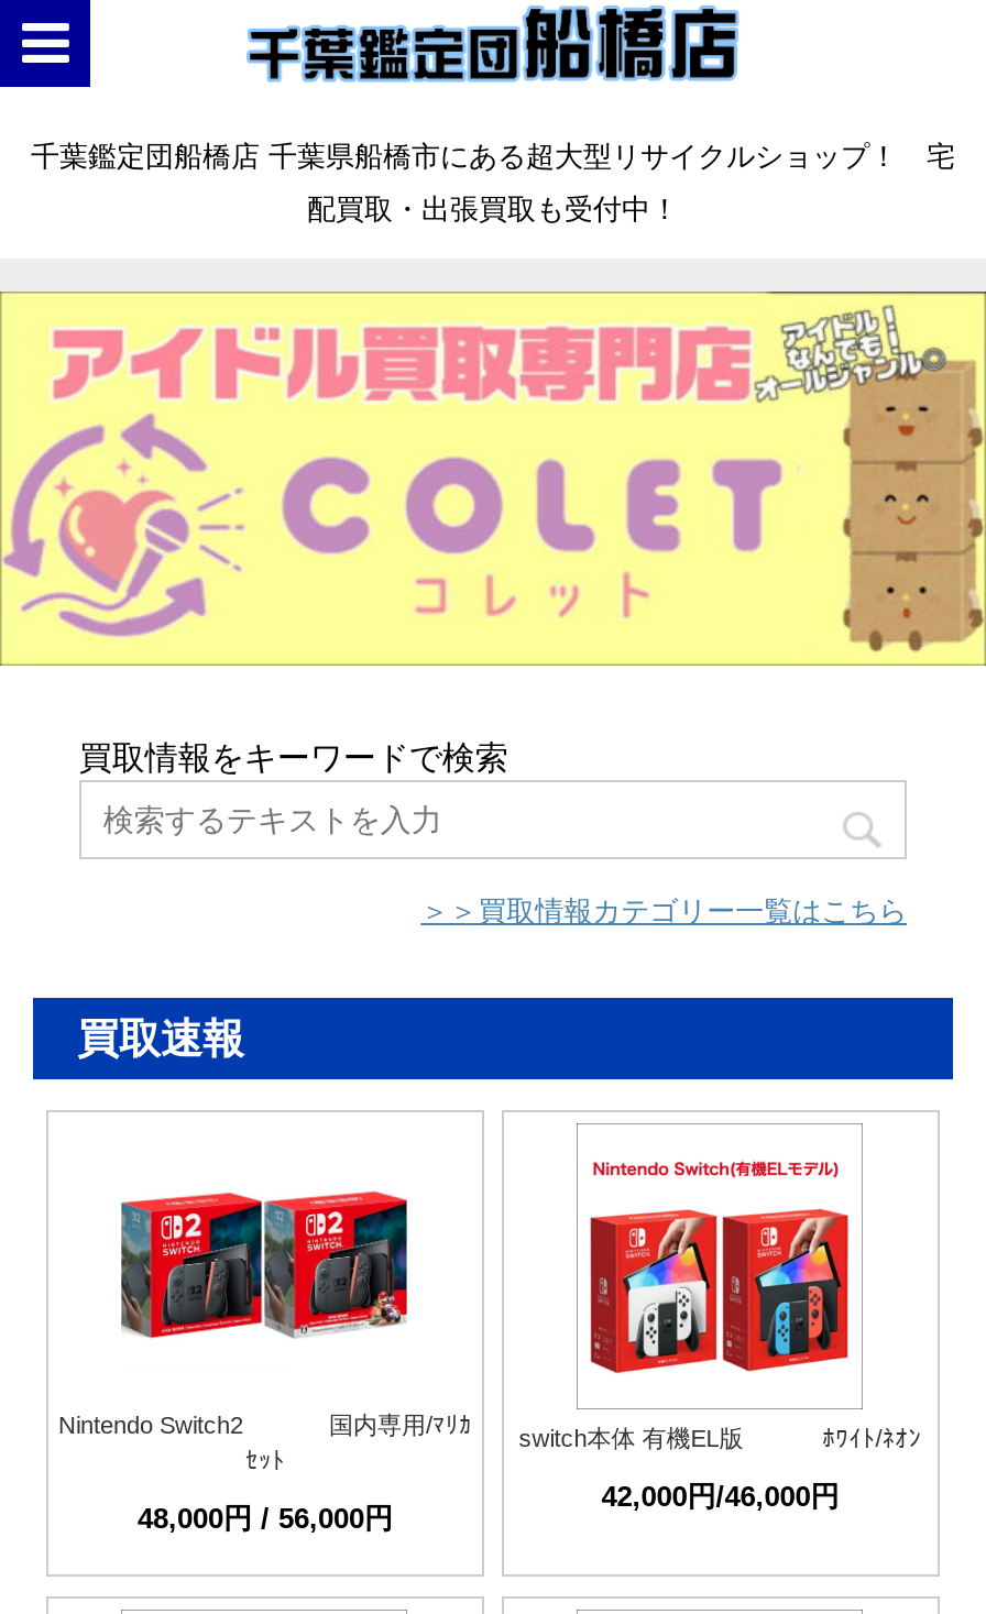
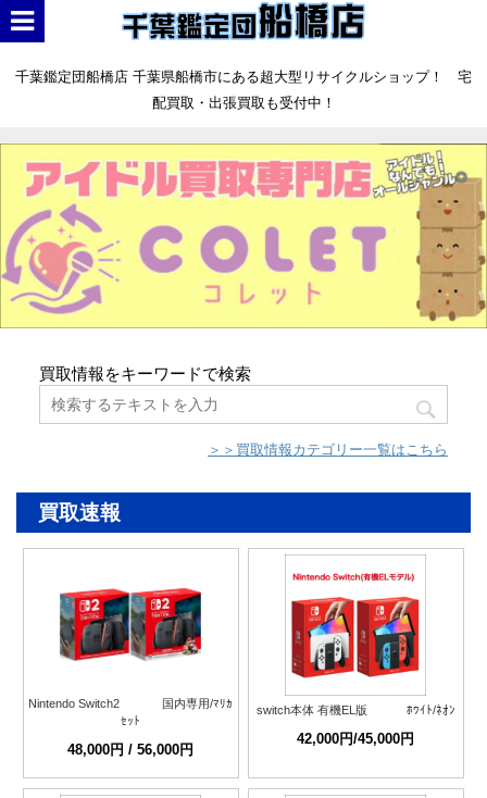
[602,1480,839,1513] 42,000円/46,000円 -> [297,731,414,747] 42,000円/45,000円

